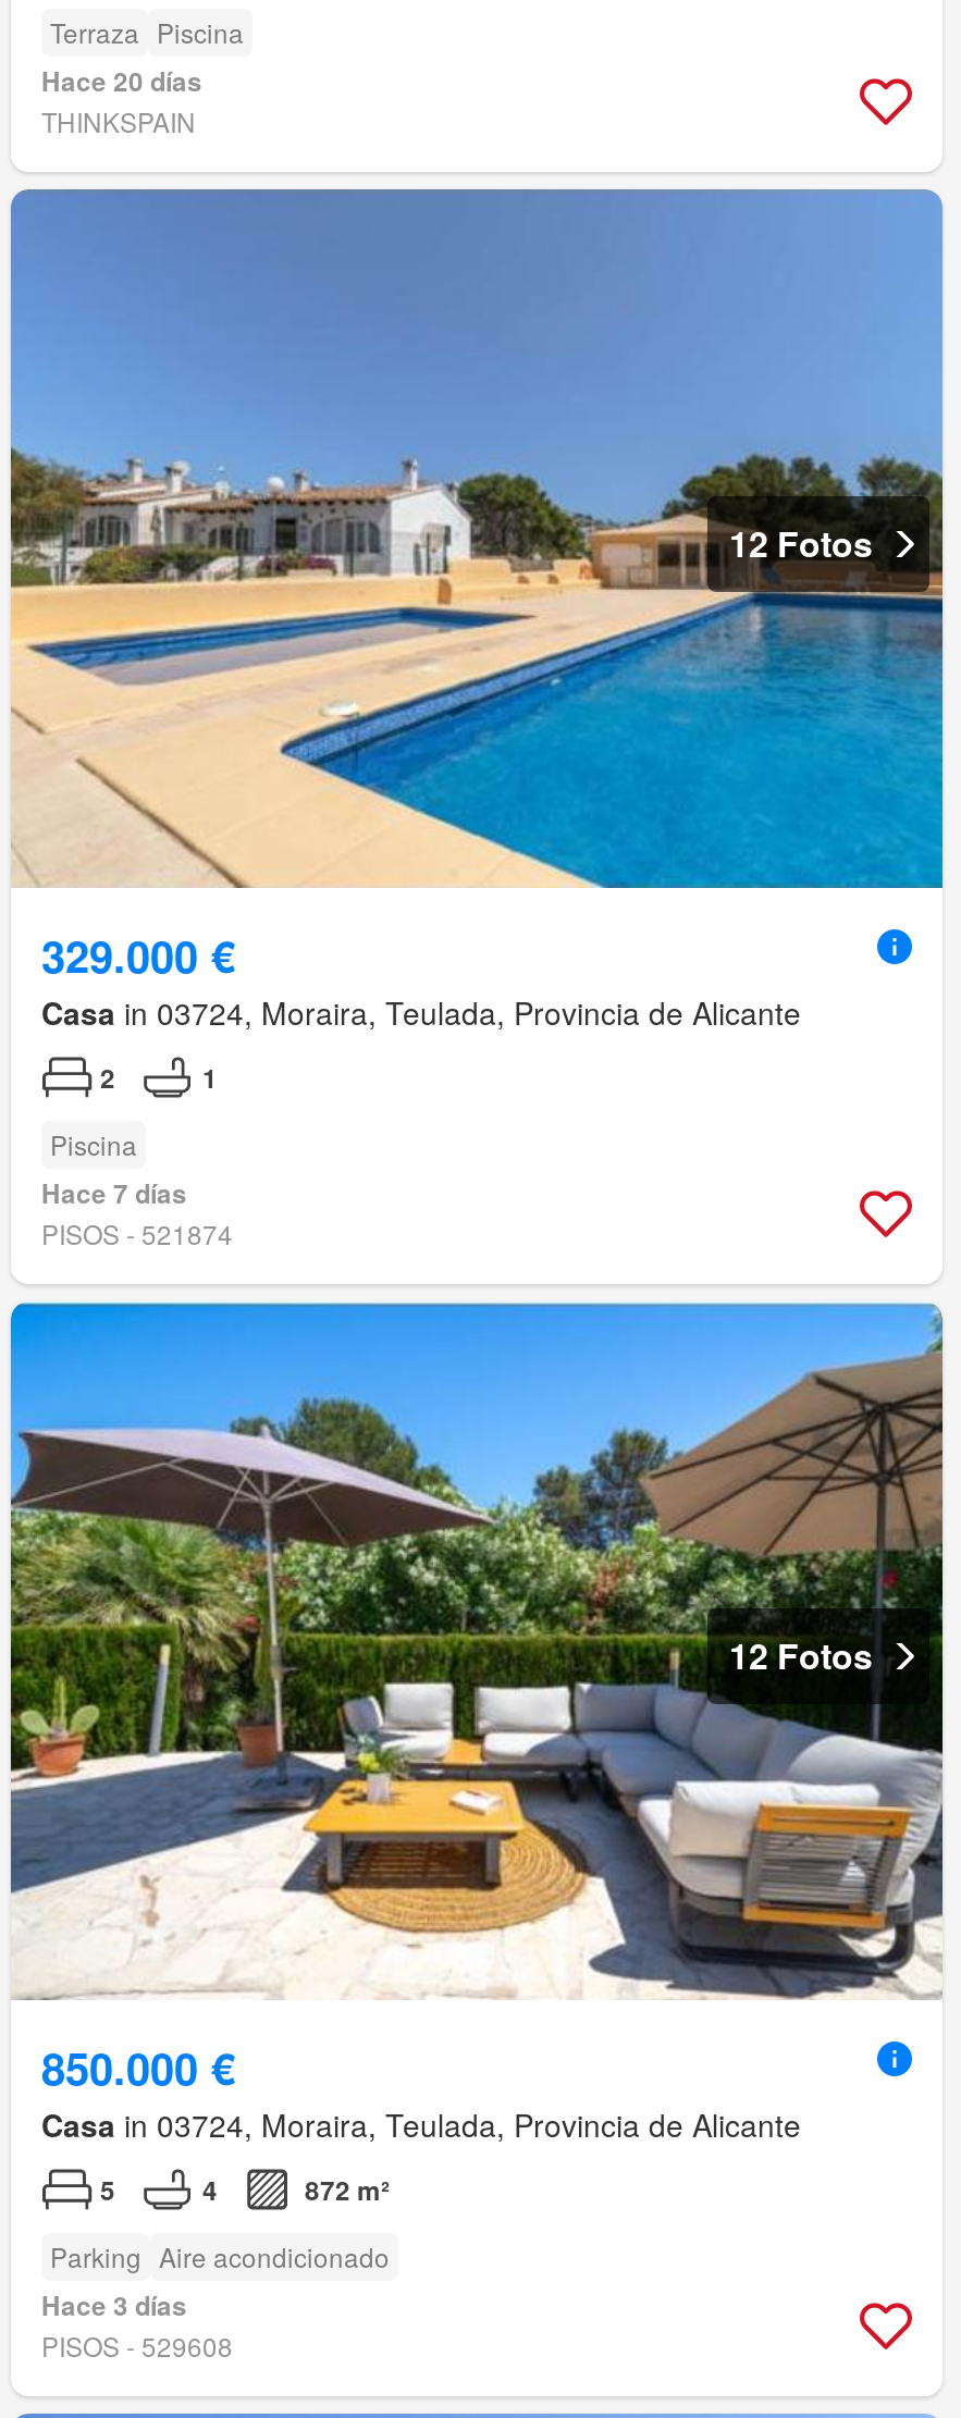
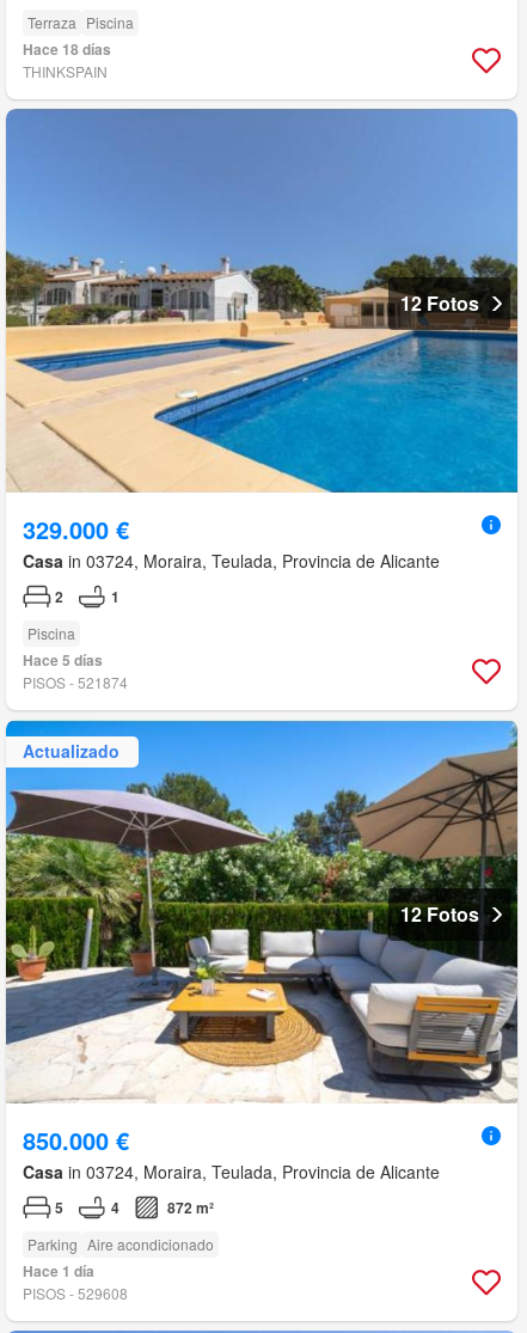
[41,61,202,100] Hace 20 días -> [23,38,111,60] Hace 18 días
[41,1173,187,1212] Hace 7 días -> [23,649,103,671] Hace 5 días
none -> [23,739,120,763] Actualizado
[41,2285,187,2324] Hace 3 días -> [23,1260,94,1281] Hace 1 día

